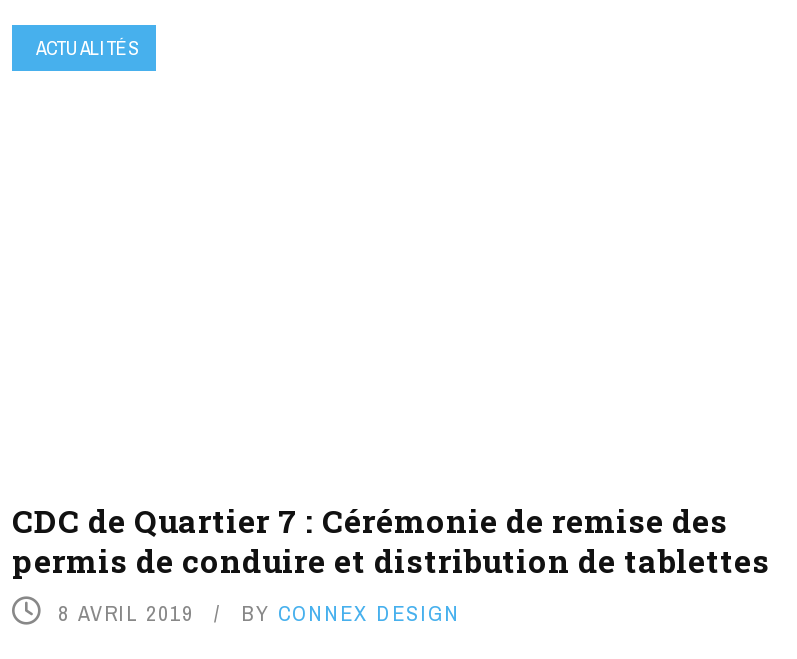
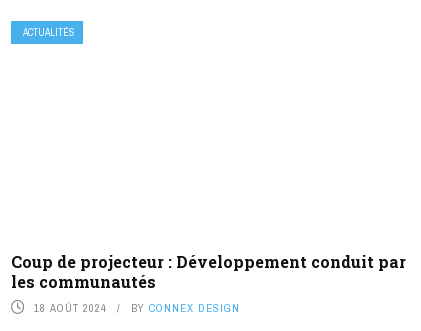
[12,500,770,628] CDC de Quartier 7 : Cérémonie de remise des | permis de conduire et distribution de tablettes | 8 AVRIL 2019 -> [11,251,406,315] Coup de projecteur : Développement conduit par | les communautés | 18 AOÛT 2024

